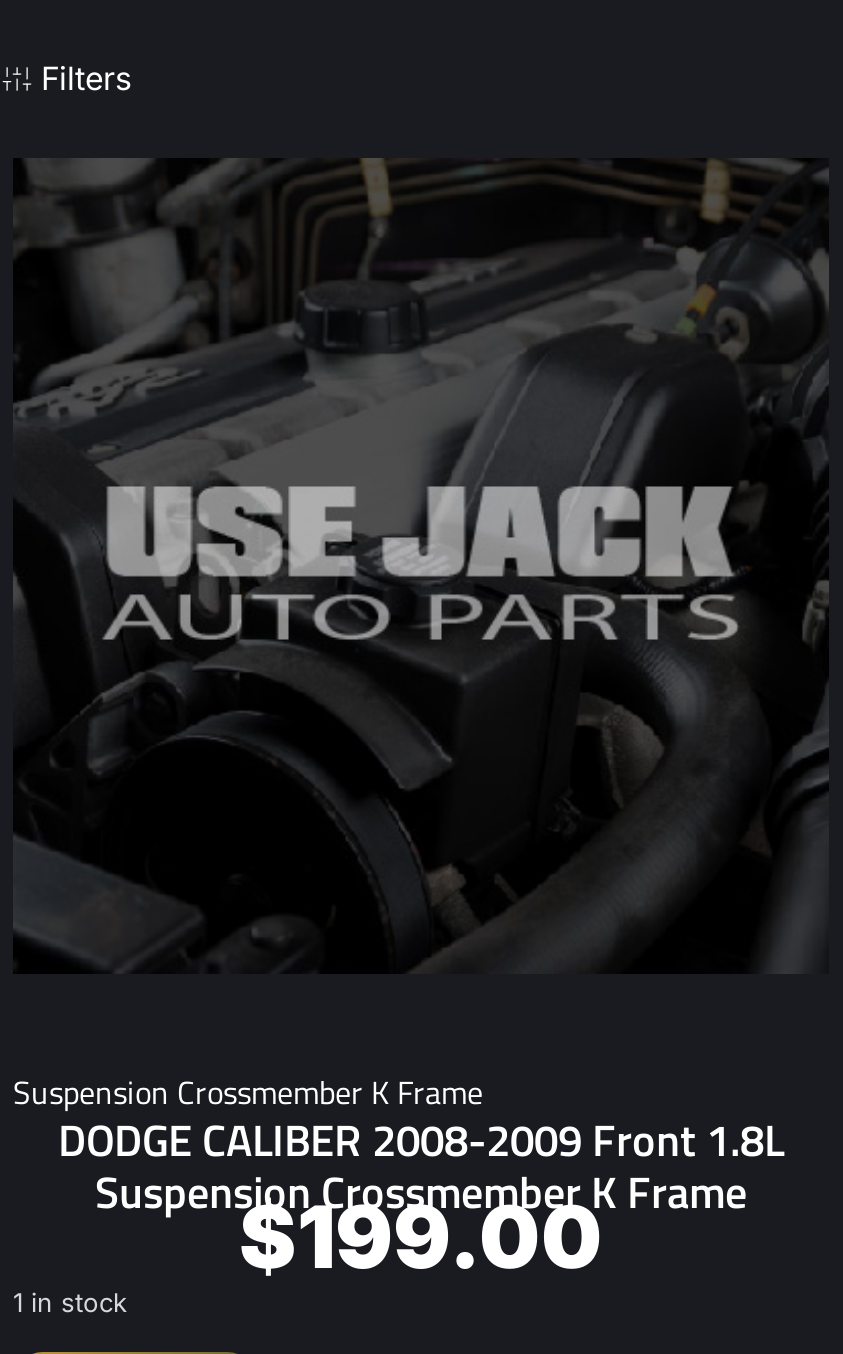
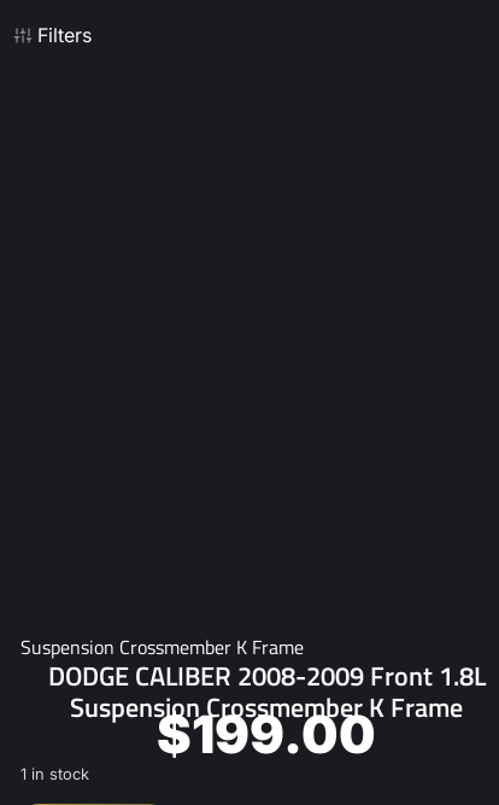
[13,158,829,972] [image] -> none

